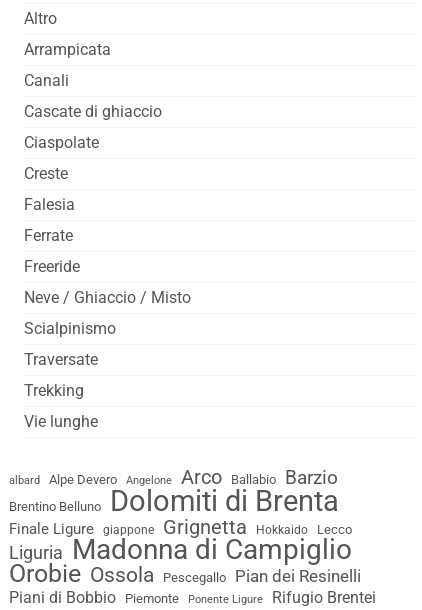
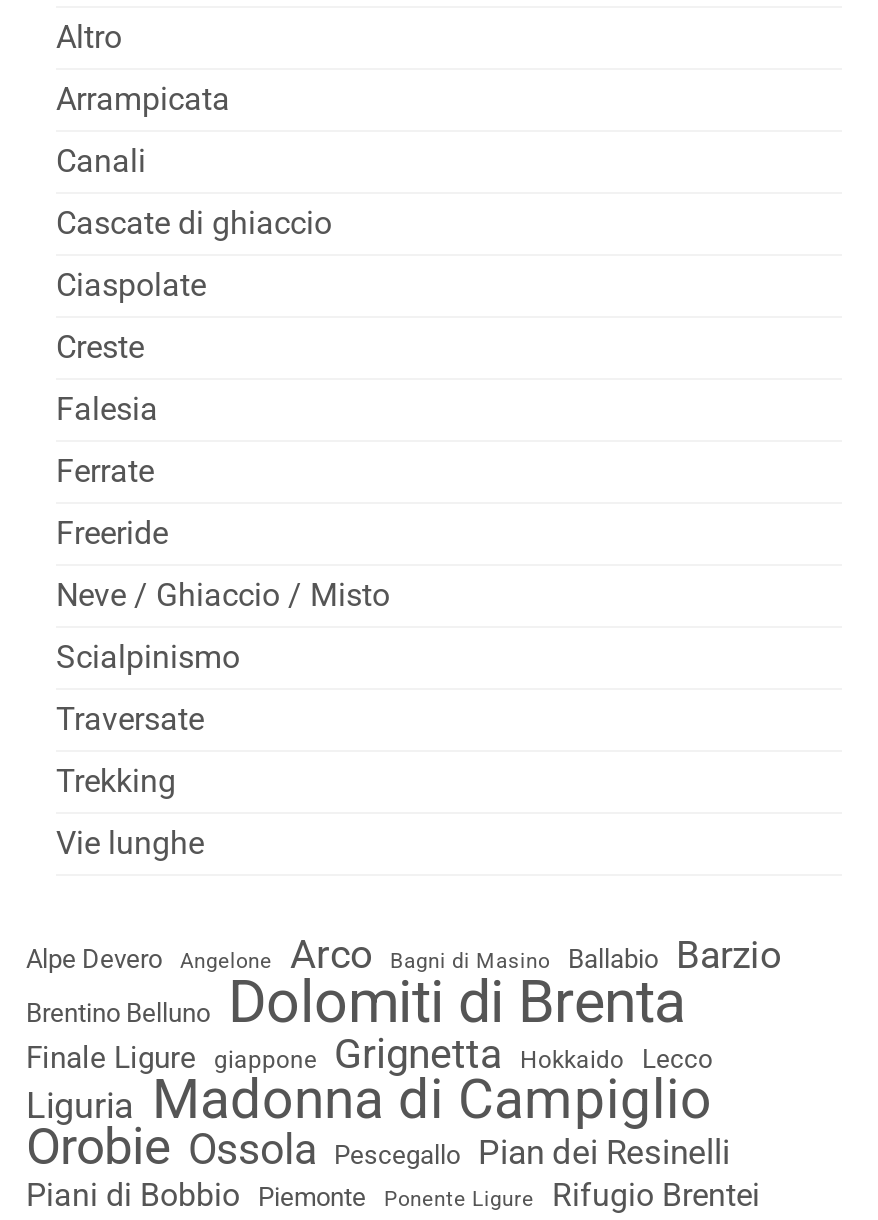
[181,466,338,489] Arco Ballabio Barzio -> [290,932,782,978] Arco | Bagni di Masino | Ballabio Barzio
[9,474,40,487] albard -> none

